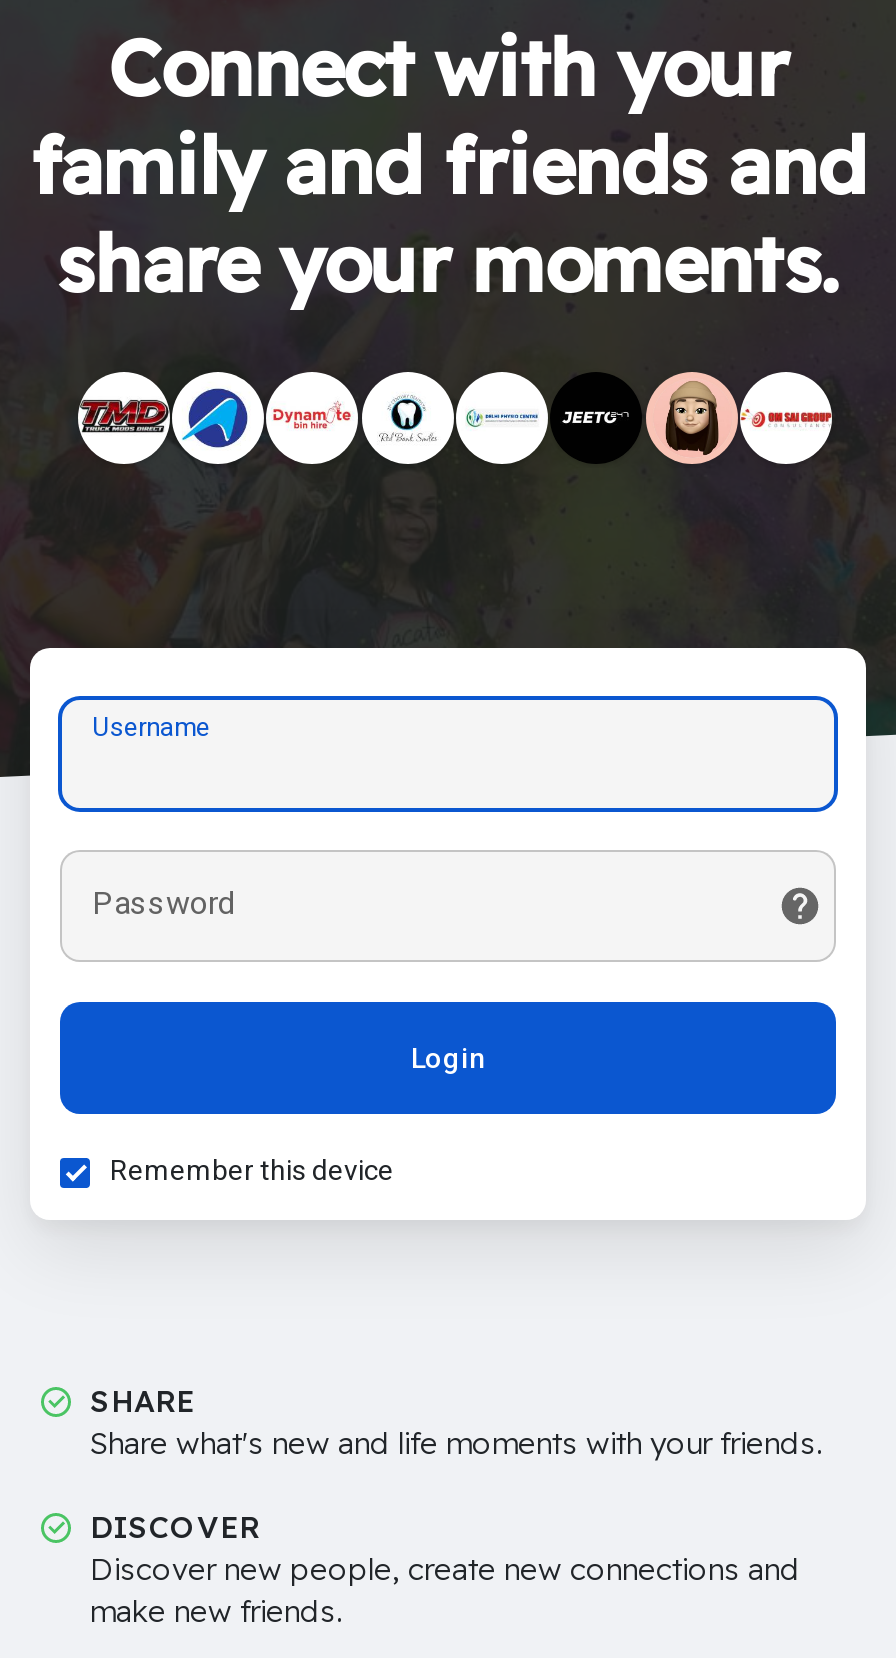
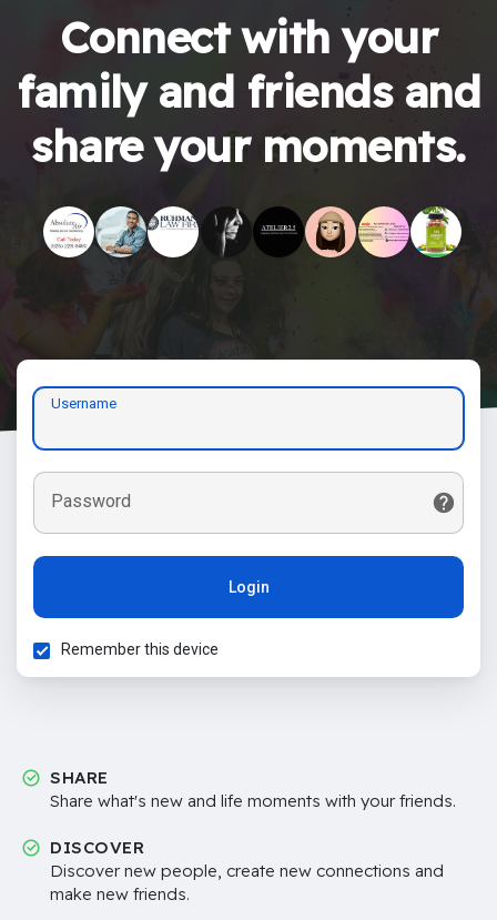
[82,370,832,466] [image] -> [44,205,461,259] [image]

